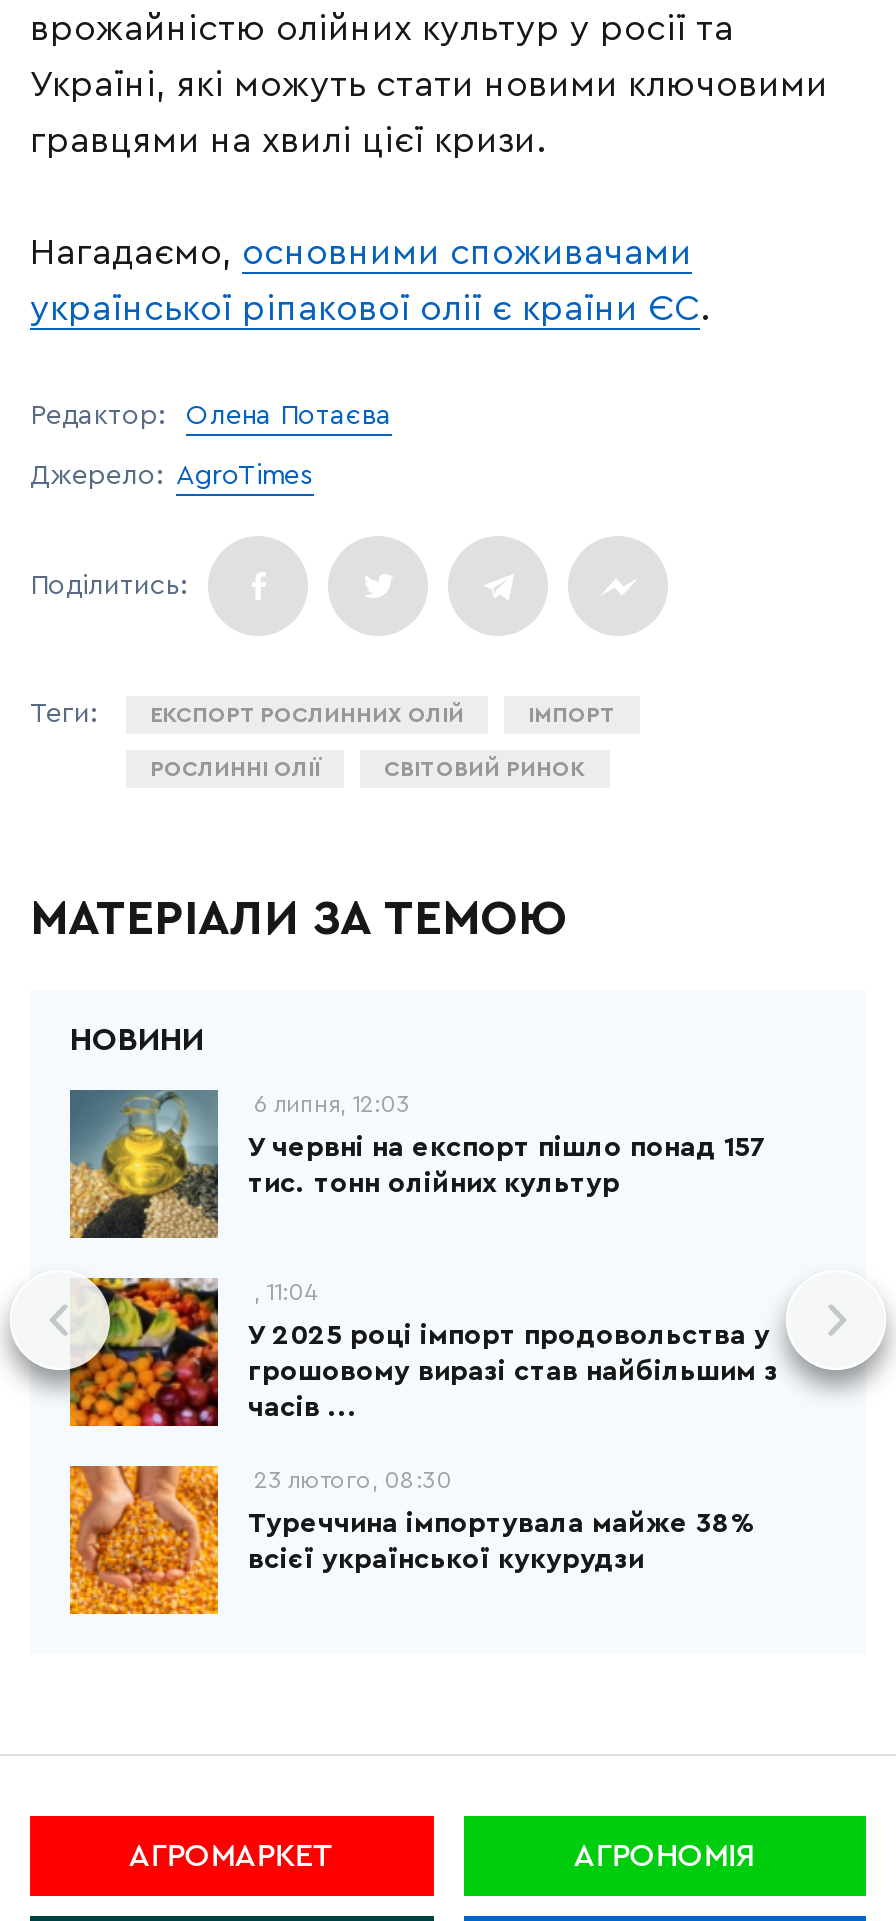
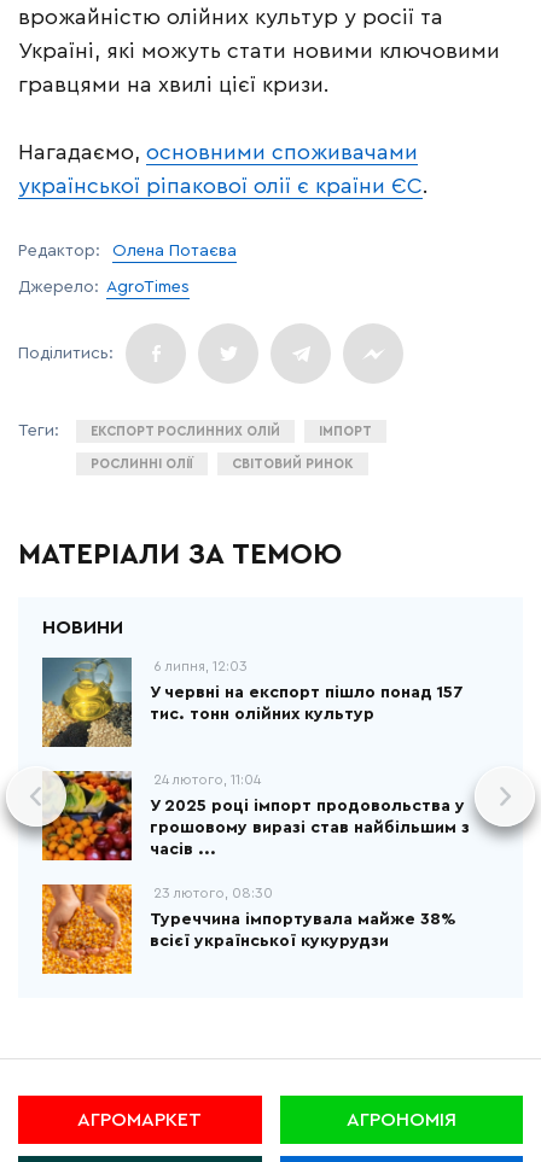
[254,1280,316,1304] , 11:04 -> [153,772,261,787] 24 лютого, 11:04

